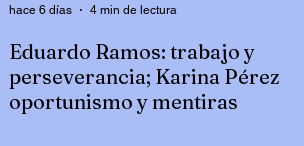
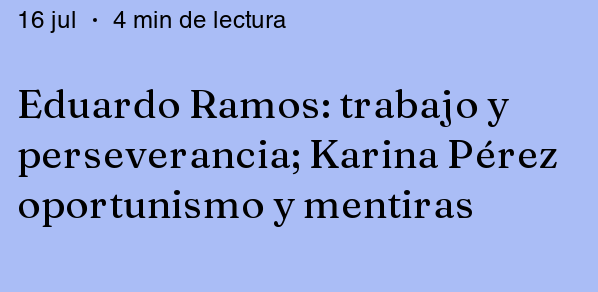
[9,3,177,17] hace 6 días 4 min de lectura -> [17,6,287,34] 16 jul 4 min de lectura

